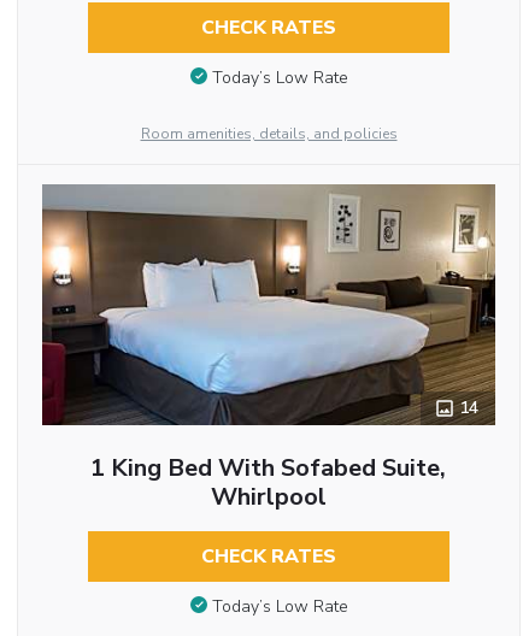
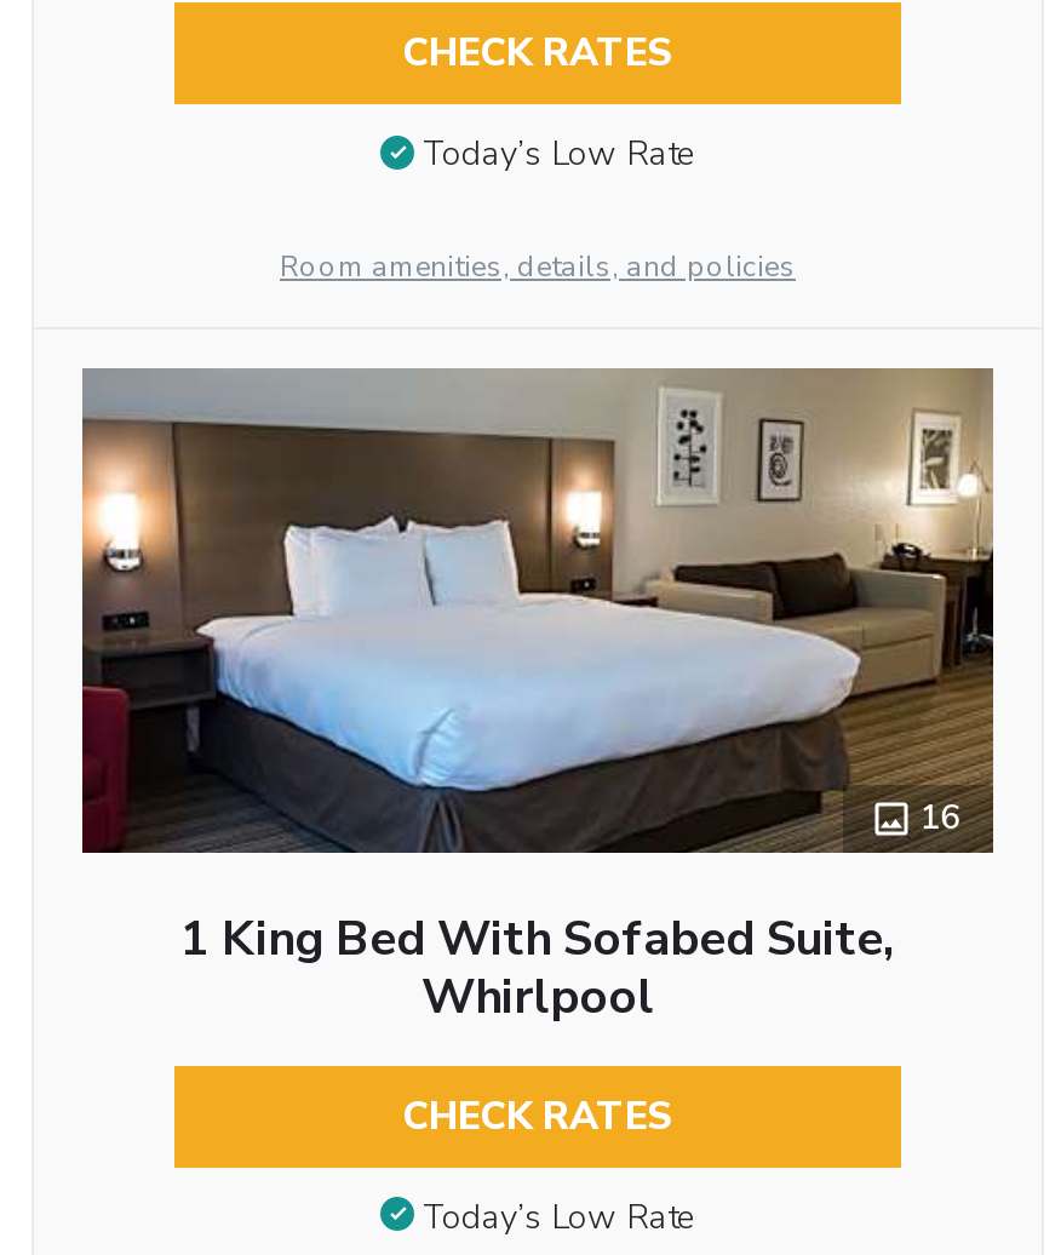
[459,397,478,419] 14 -> [920,795,959,841] 16

